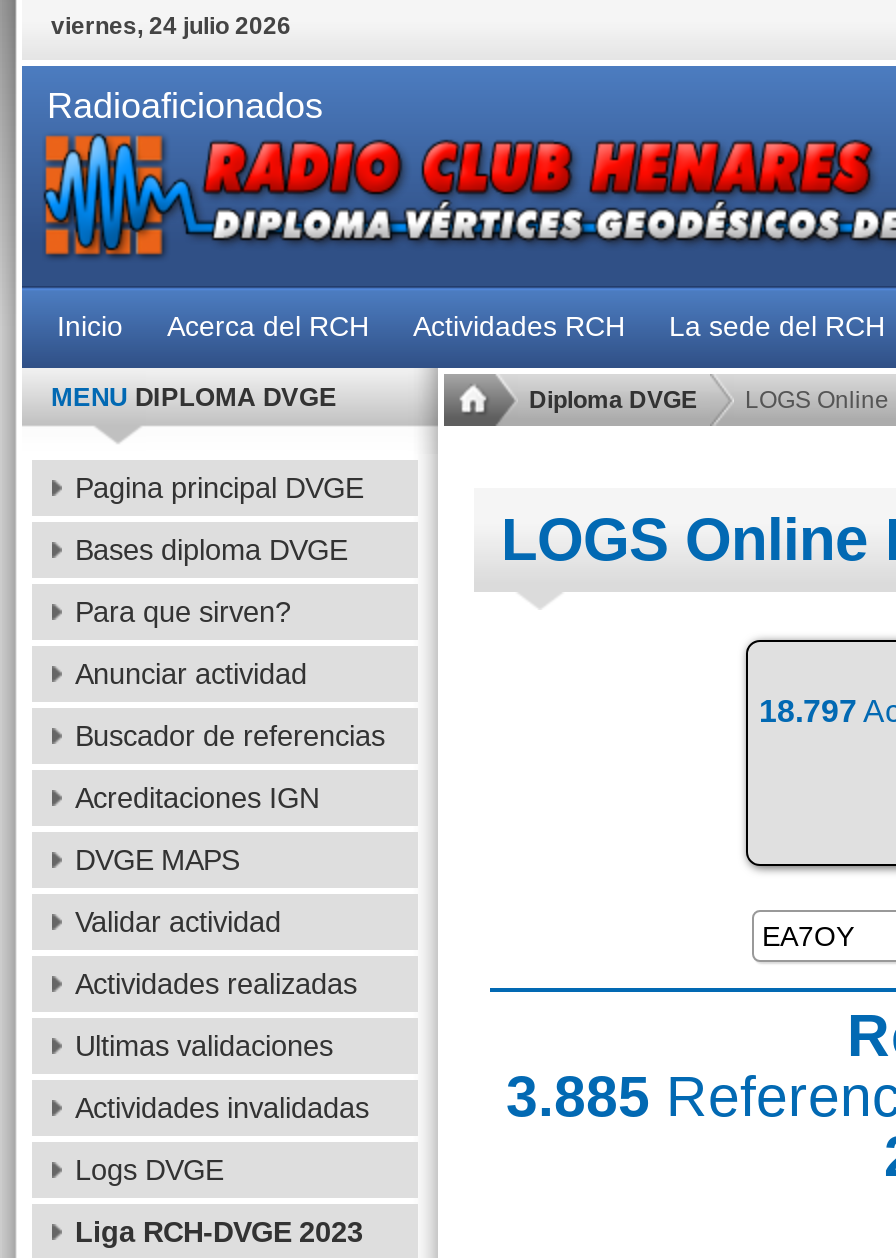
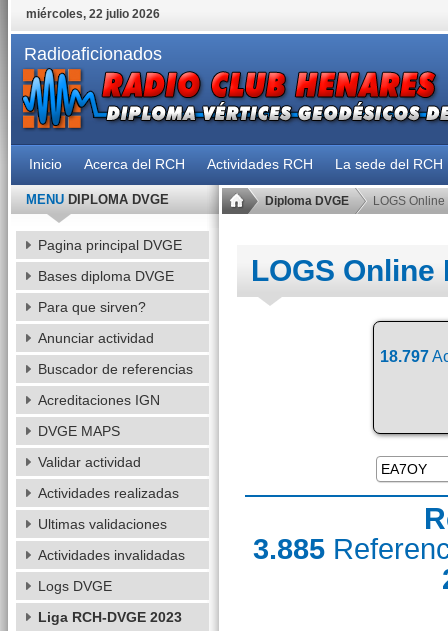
[51,12,291,40] viernes, 24 julio 2026 -> [25,7,159,21] miércoles, 22 julio 2026

